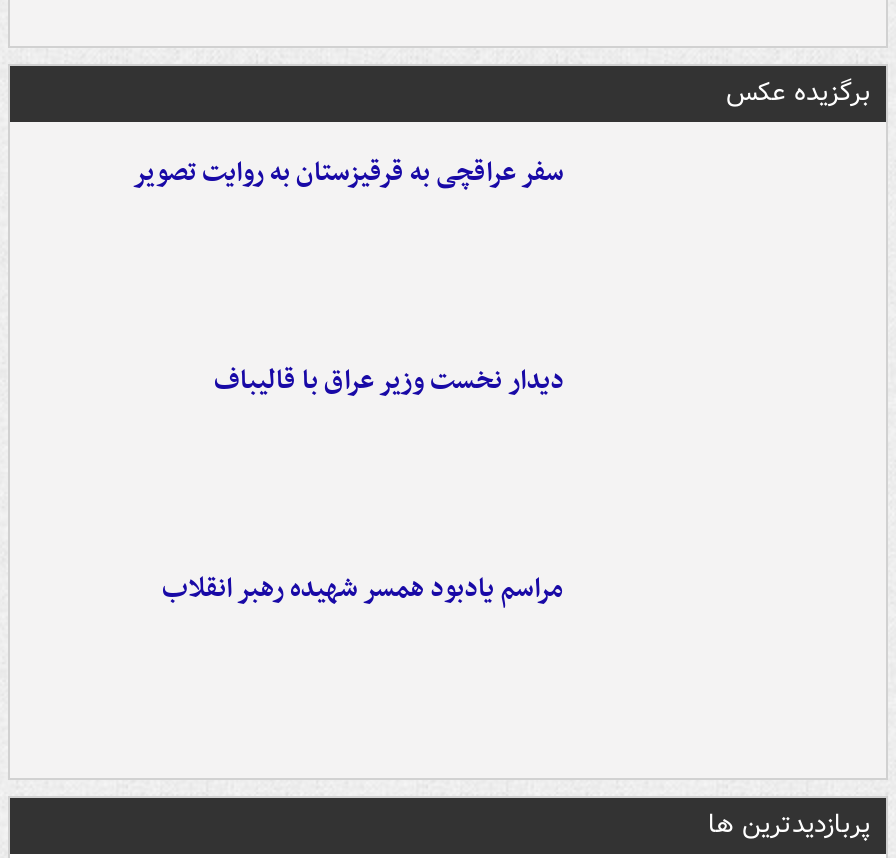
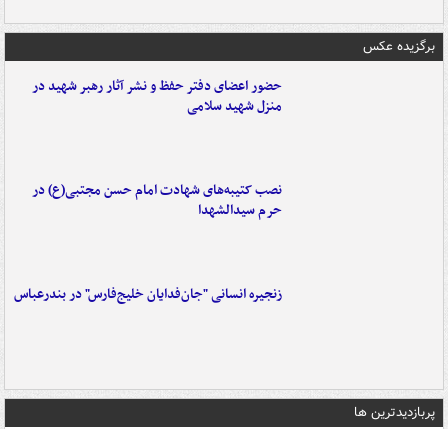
[132,150,564,196] سفر عراقچی به قرقیزستان به روایت تصویر -> [32,75,282,118] حضور اعضای دفتر حفظ و نشر آثار رهبر شهید در | منزل شهید سلامی
[214,358,564,404] دیدار نخست وزیر عراق با قالیباف -> [32,179,282,222] نصب کتیبه‌های شهادت امام حسن مجتبی(ع) در | حرم سیدالشهدا
[162,566,564,612] مراسم یادبود همسر شهیده رهبر انقلاب -> [14,283,282,306] زنجیره انسانی "جان‌فدایان خلیج‌فارس" در بندرعباس

